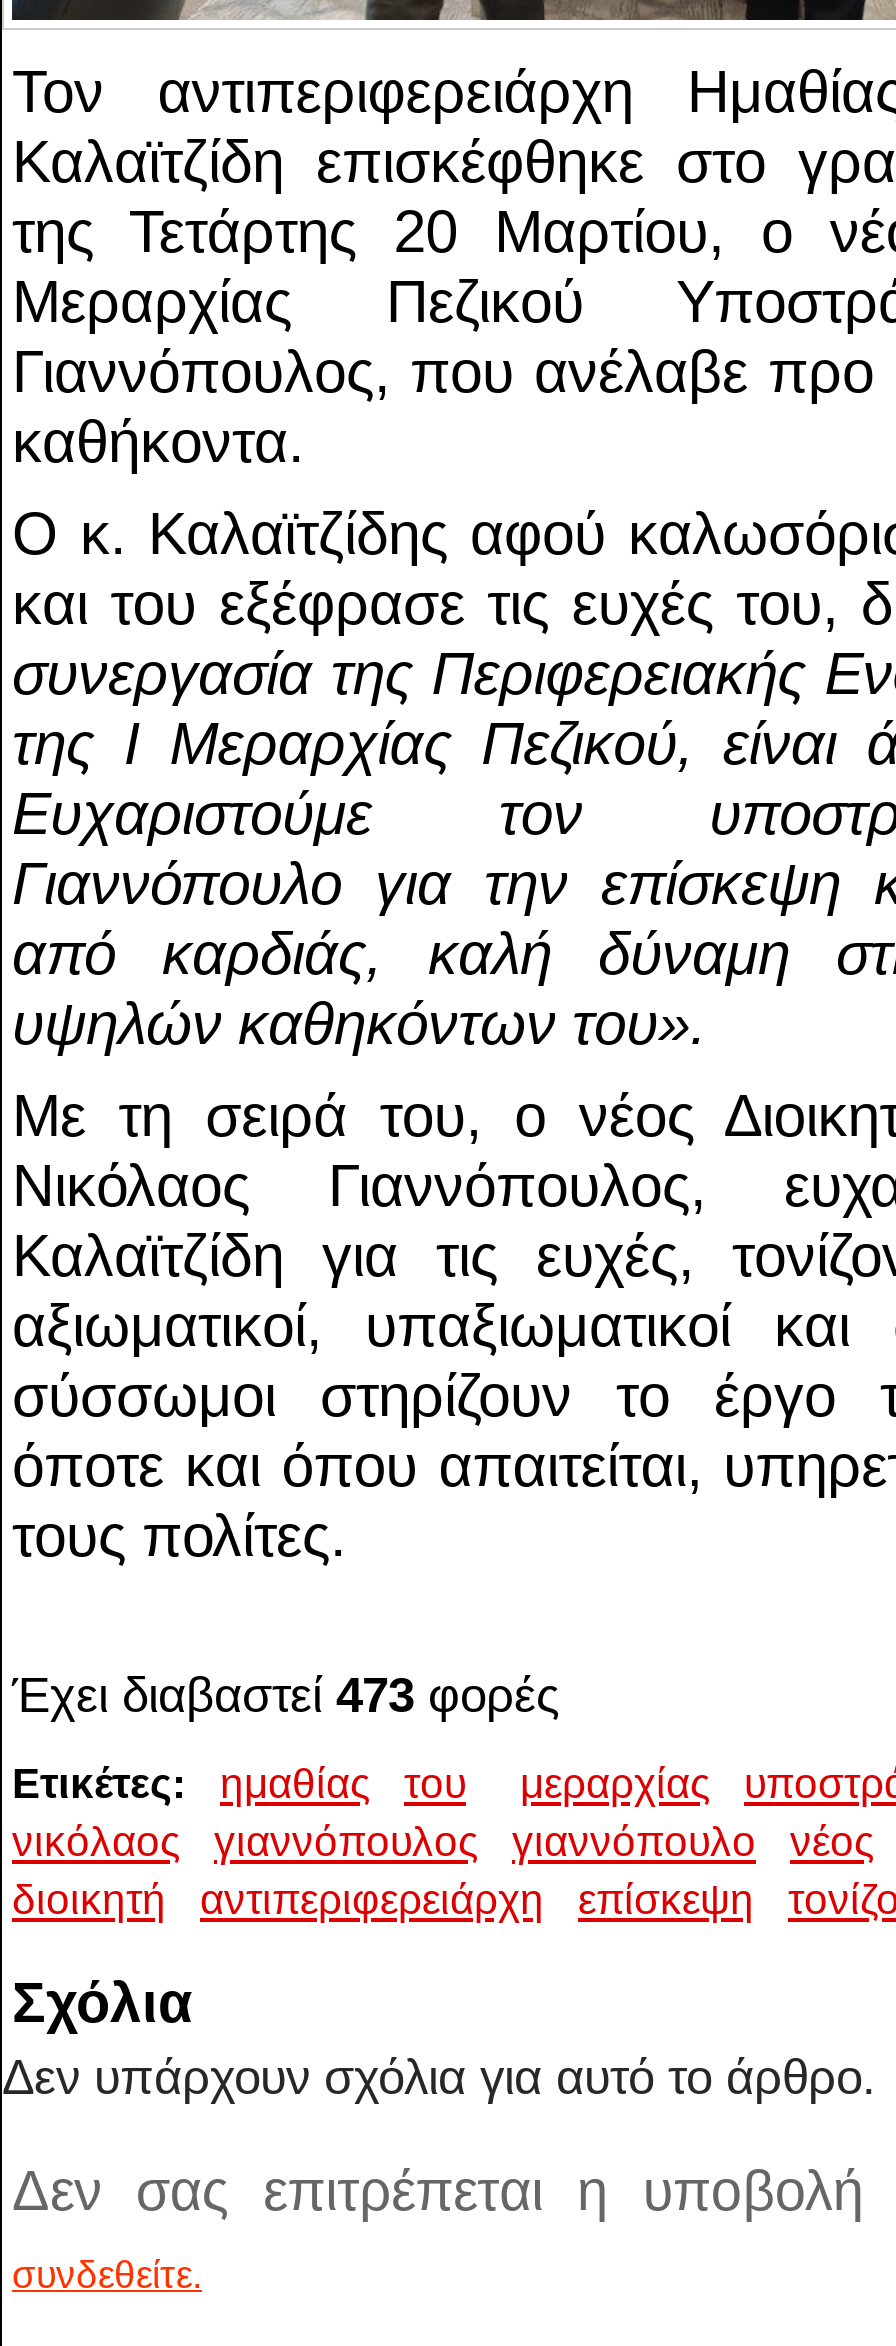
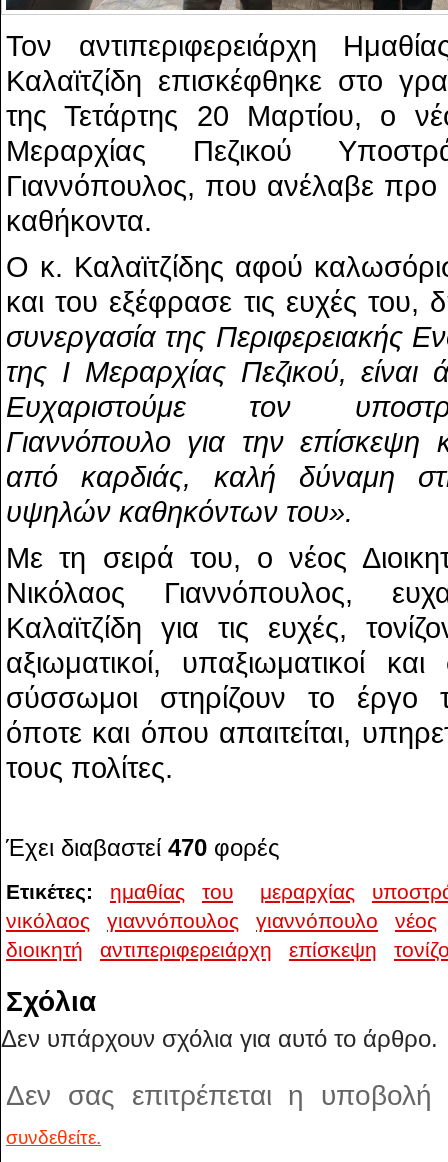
[12,1668,560,1722] Έχει διαβαστεί 473 φορές -> [6,834,280,861] Έχει διαβαστεί 470 φορές

